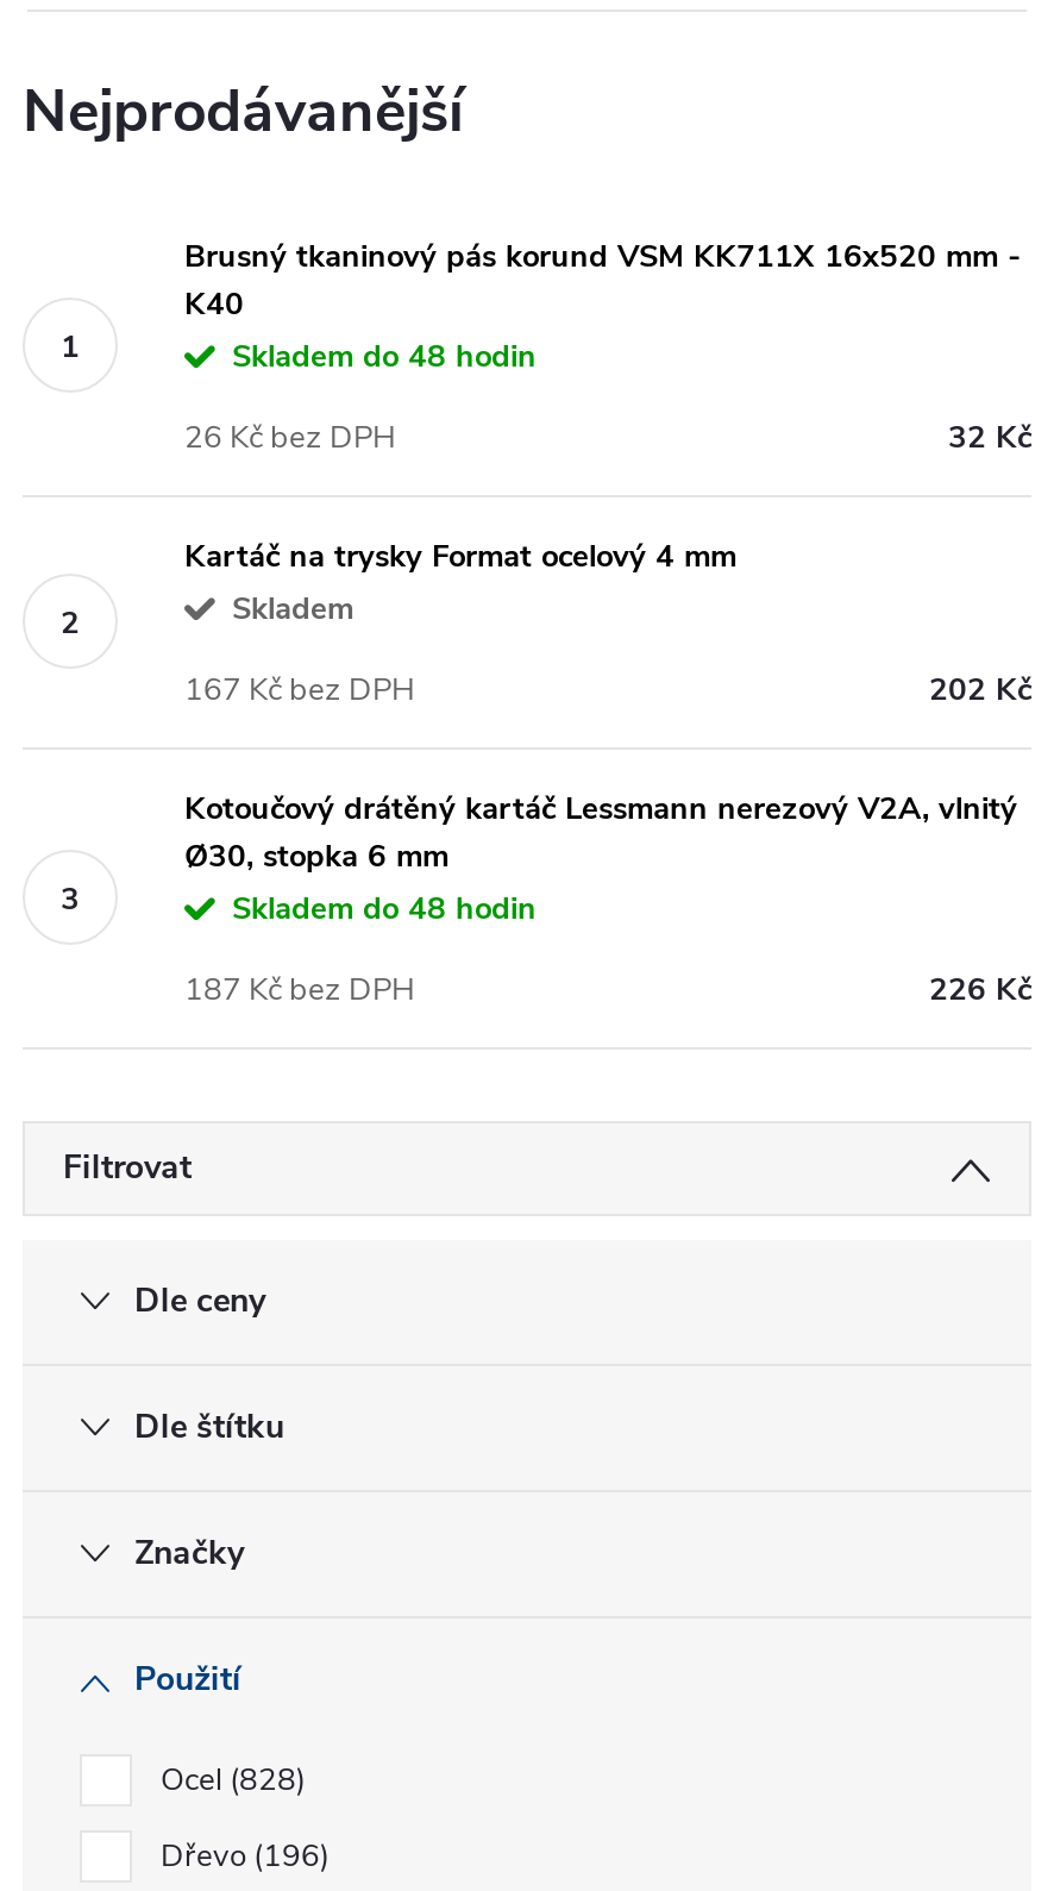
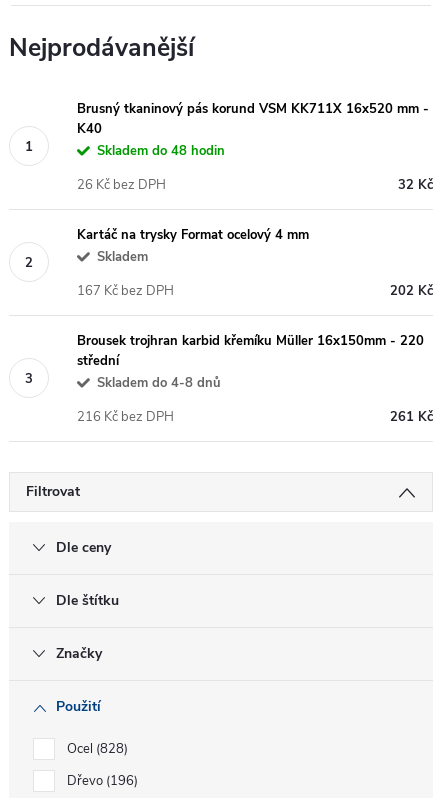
[184,787,1017,930] Kotoučový drátěný kartáč Lessmann nerezový V2A, vlnitý | Ø30, stopka 6 mm | Skladem do 48 hodin -> [77,332,424,392] Brousek trojhran karbid křemíku Müller 16x150mm - 220 | střední | Skladem do 4-8 dnů
[184,968,1031,1011] 226 Kč | 187 Kč bez DPH -> [77,408,433,426] 261 Kč | 216 Kč bez DPH

